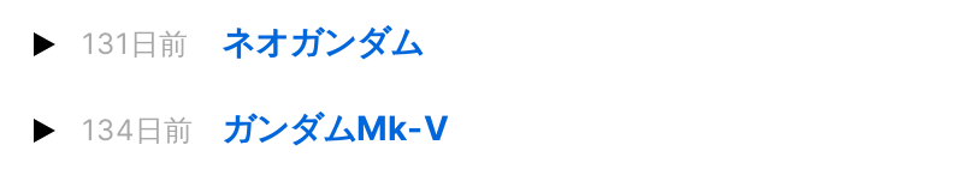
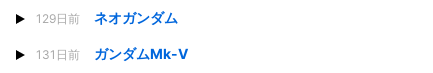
[82,20,424,61] 131日前 ネオガンダム -> [36,9,178,26] 129日前 ネオガンダム
[82,106,448,147] 134日前 ガンダムMk-V -> [36,45,188,62] 131日前 ガンダムMk-V

